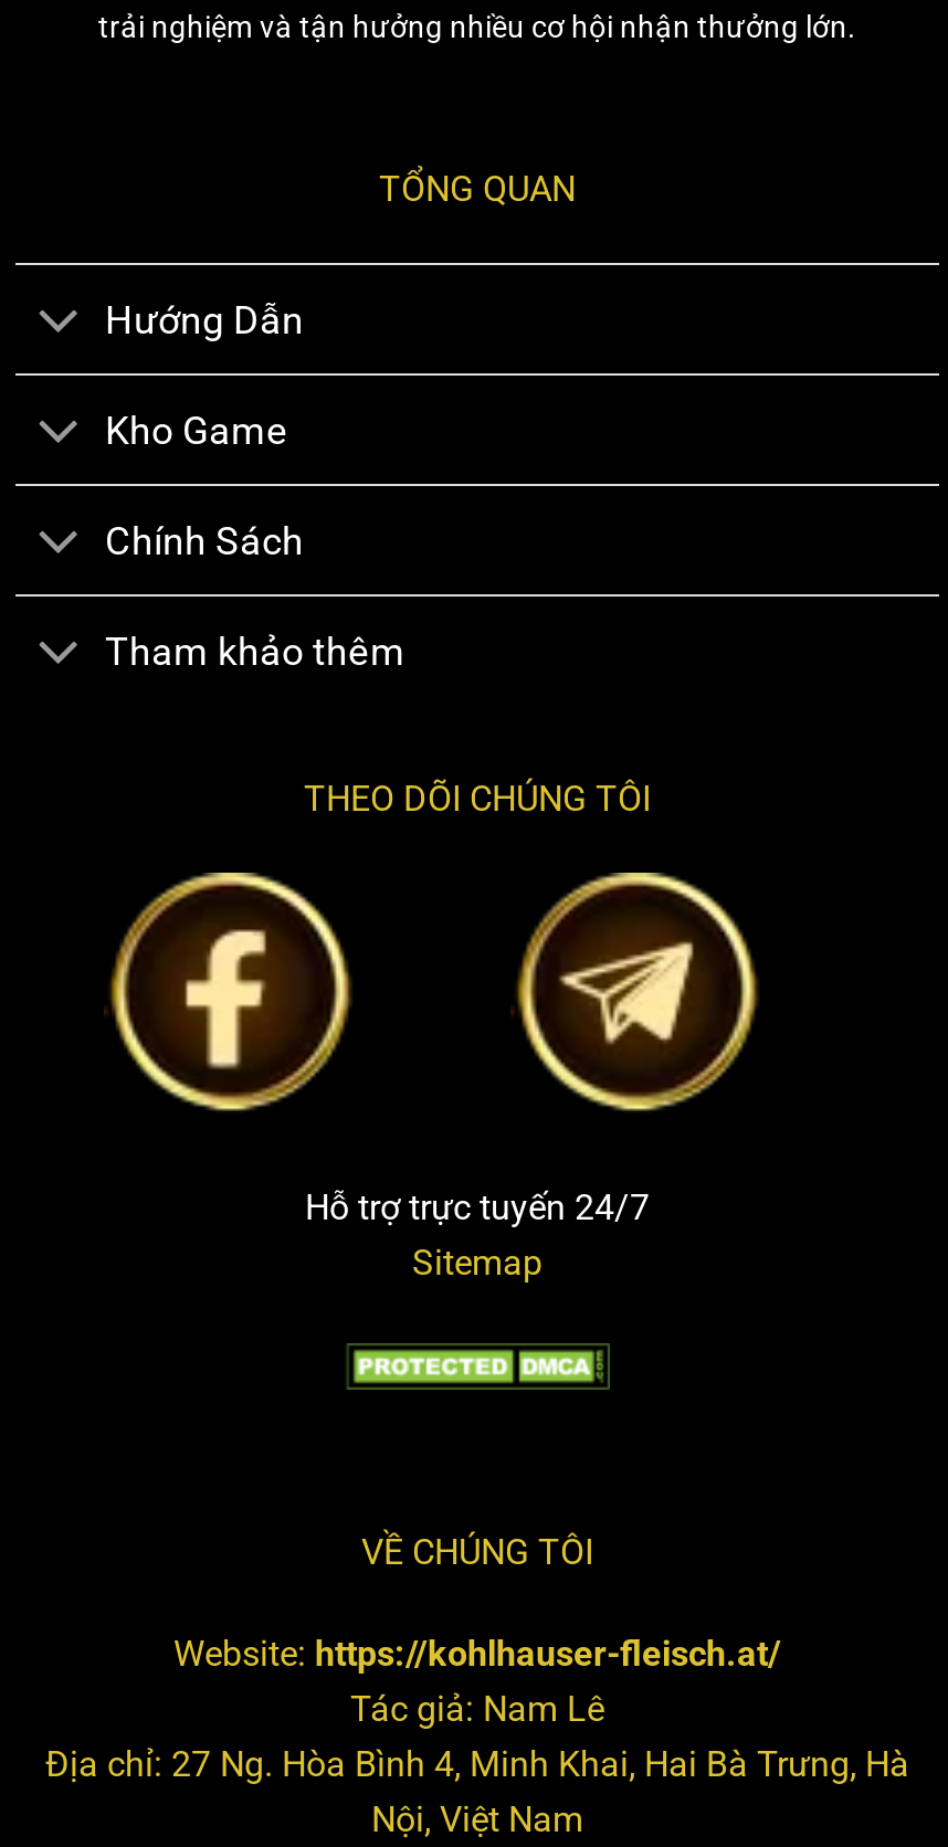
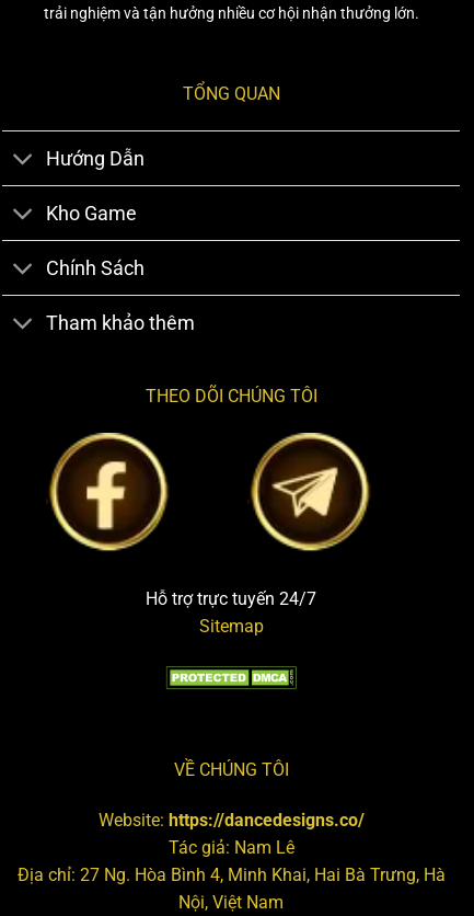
[173,1632,781,1674] Website: https://kohlhauser-fleisch.at/ -> [98,809,364,830] Website: https://dancedesigns.co/

